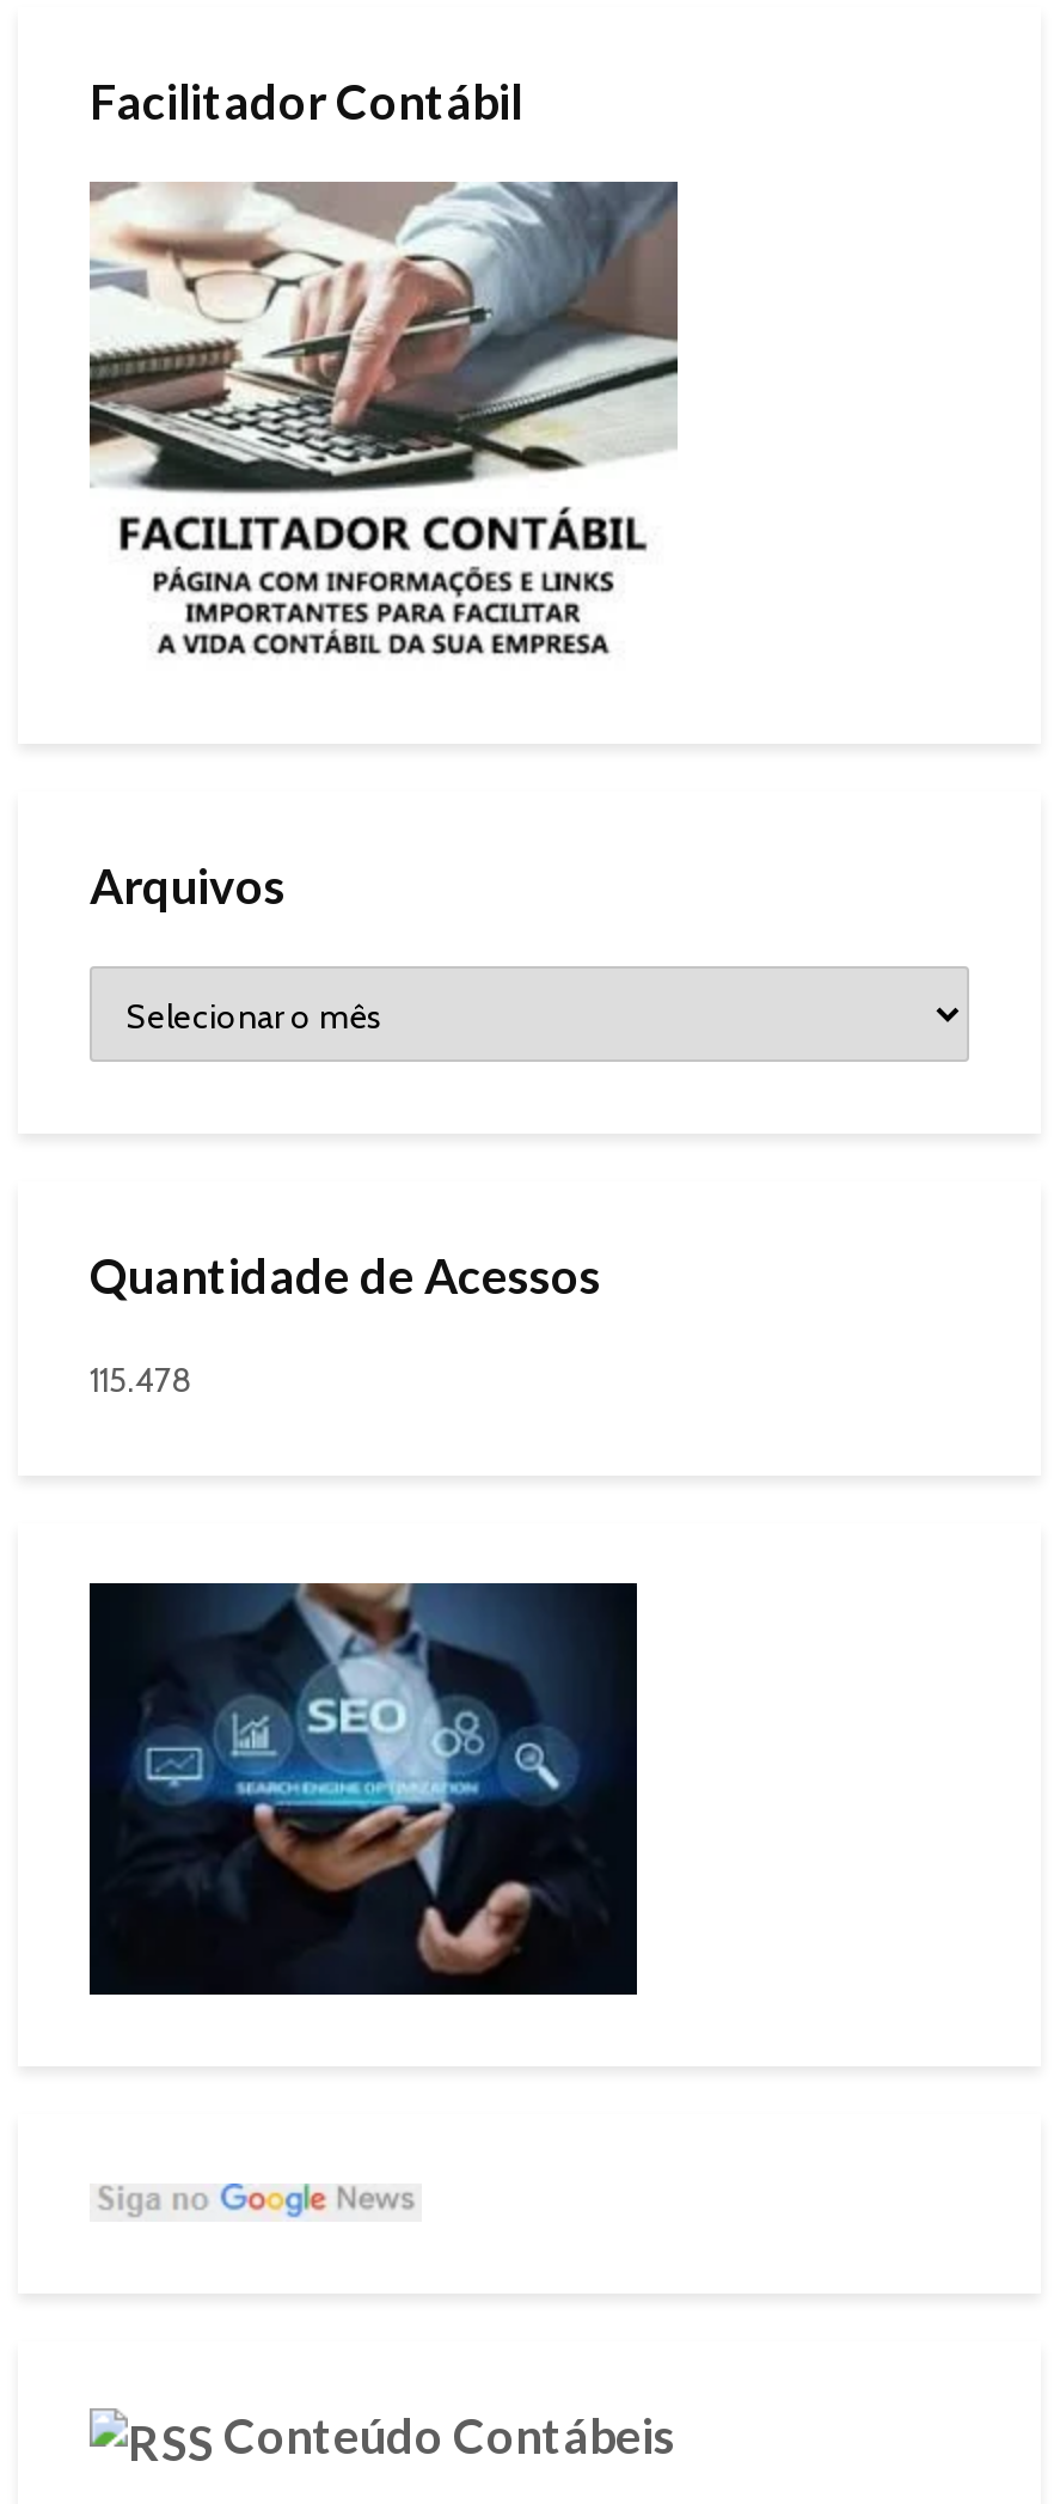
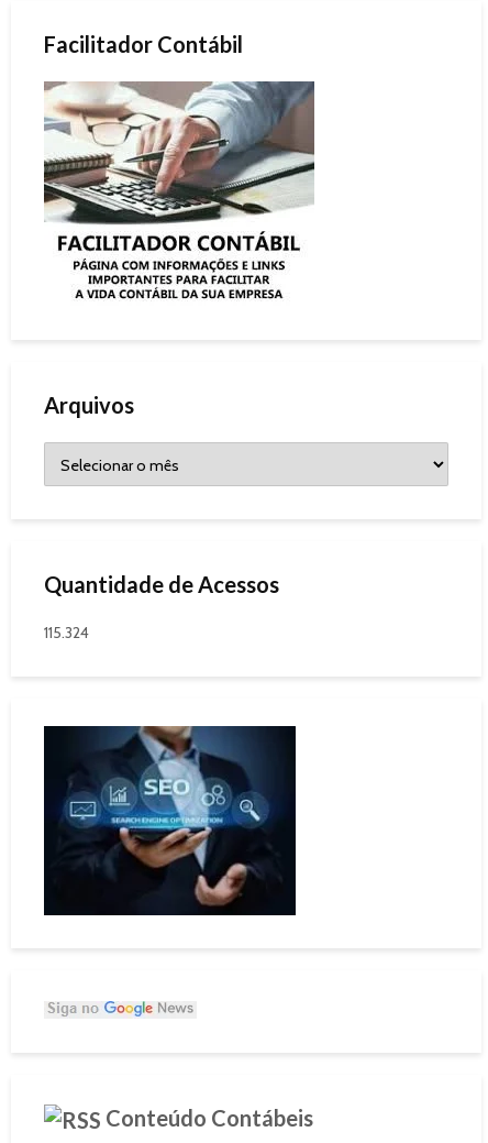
[90,1360,190,1403] 115.478 -> [44,622,89,642] 115.324

